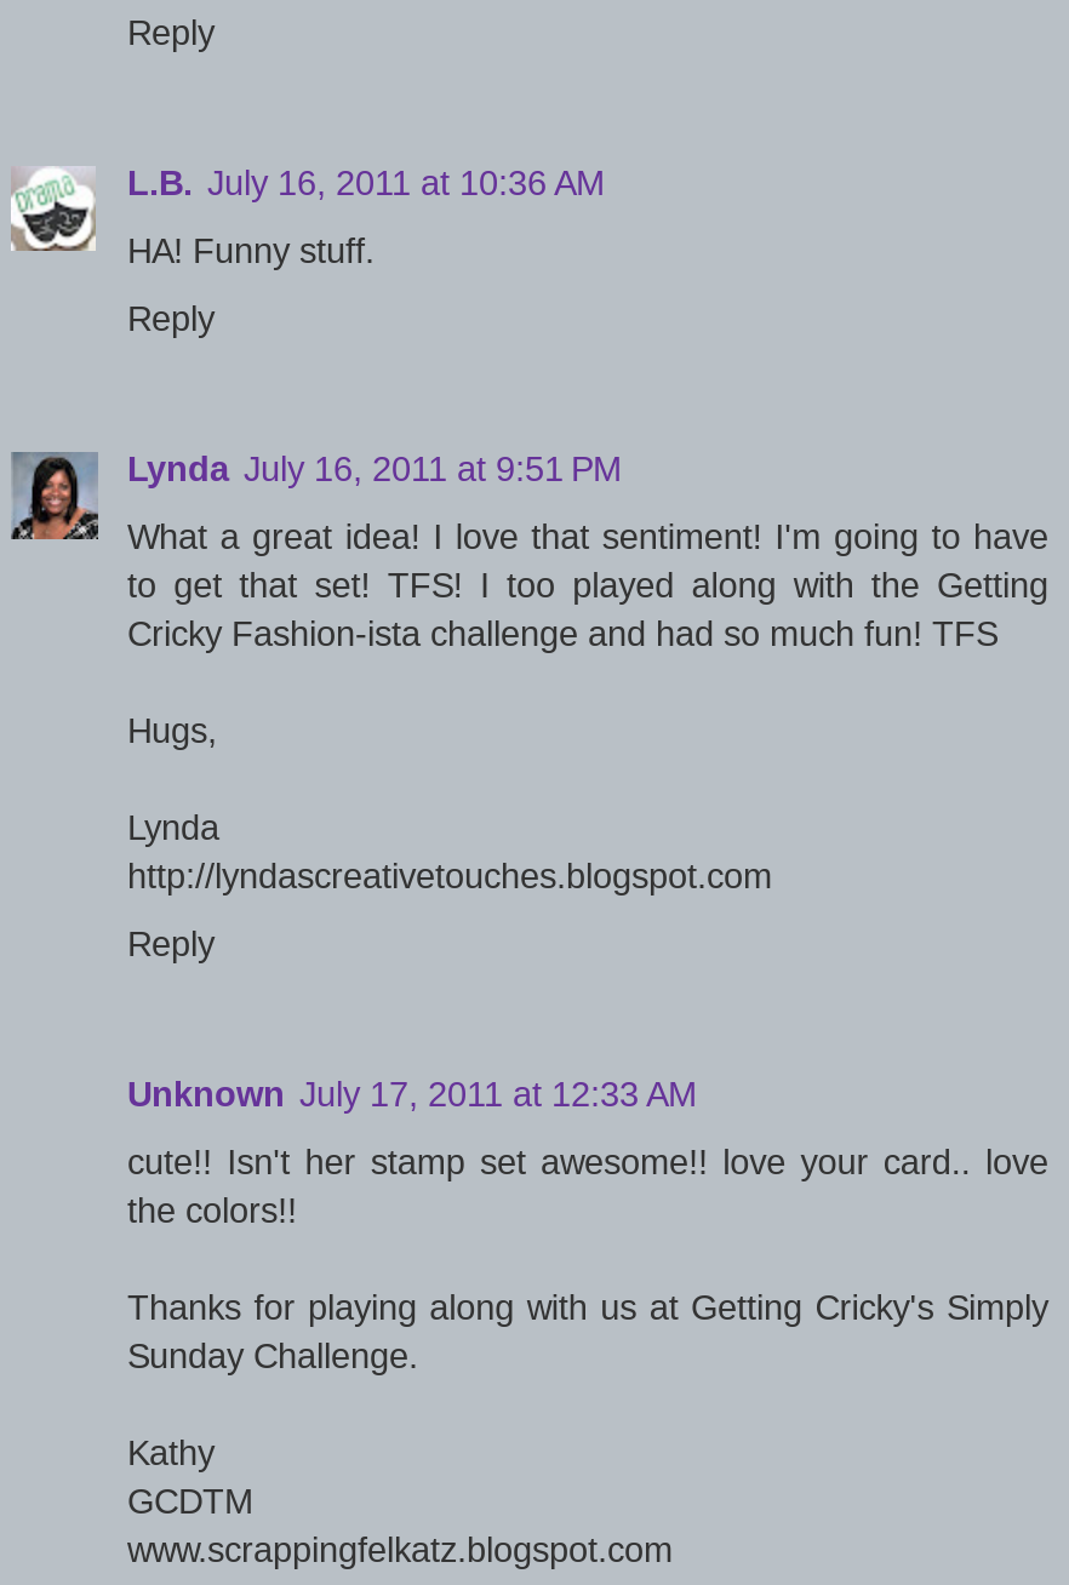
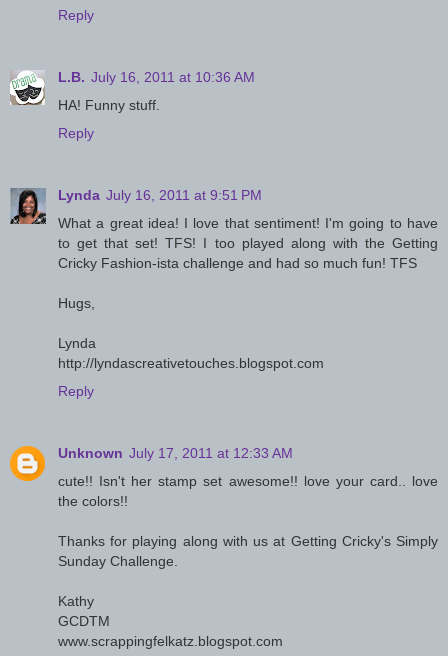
none -> [9,445,47,483] [image]

